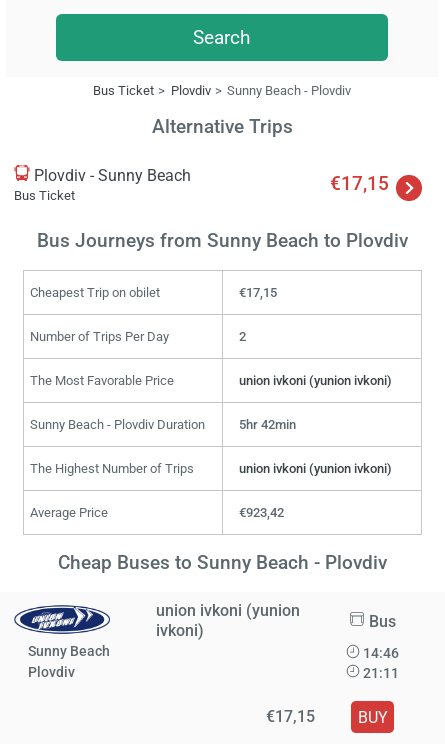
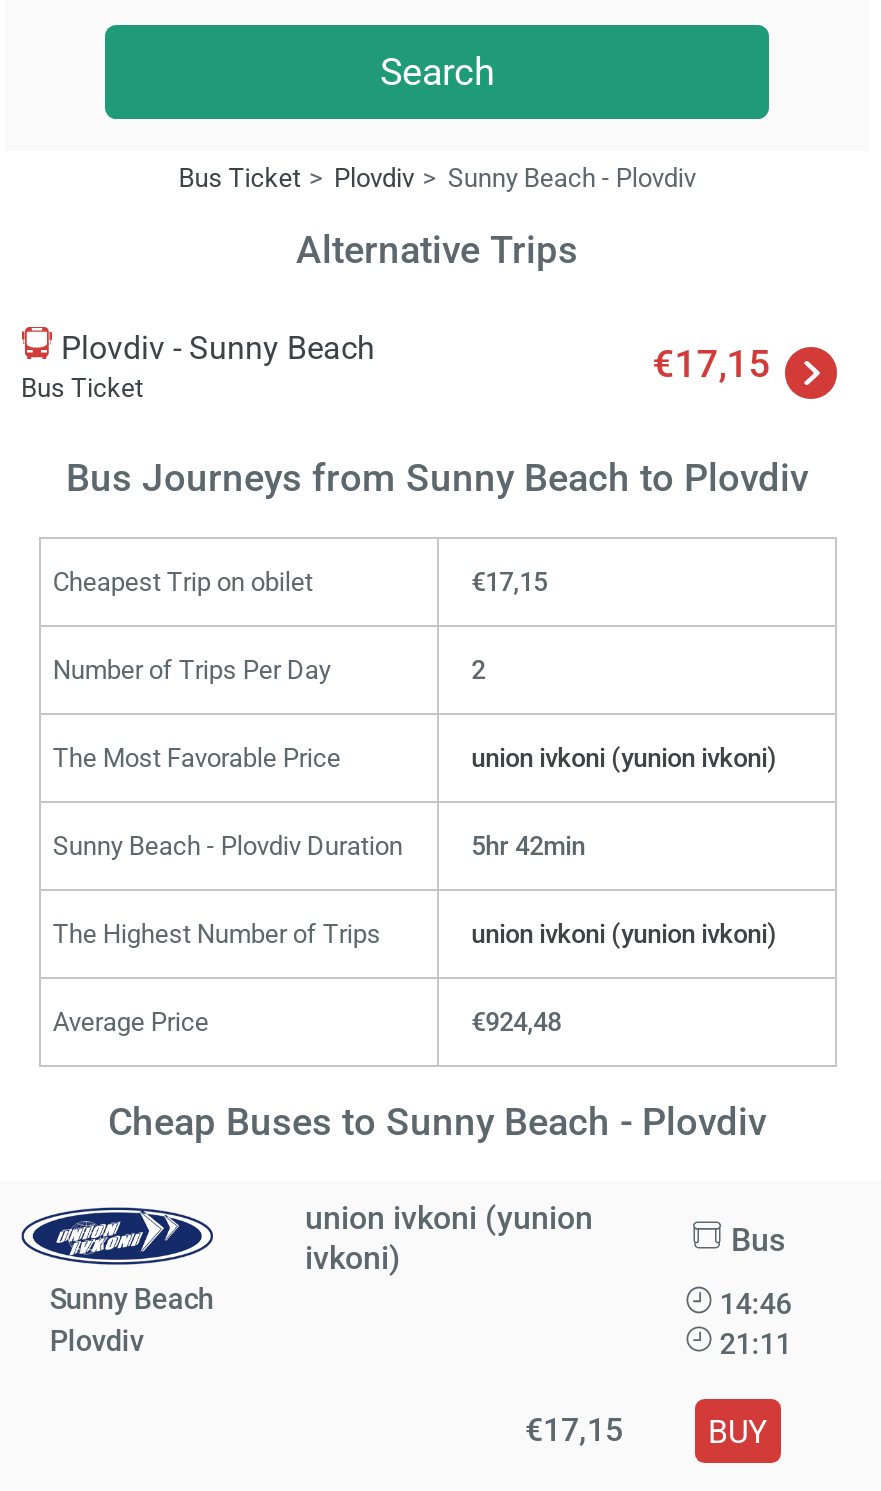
[239,505,284,520] €923,42 -> [471,1007,561,1037] €924,48

